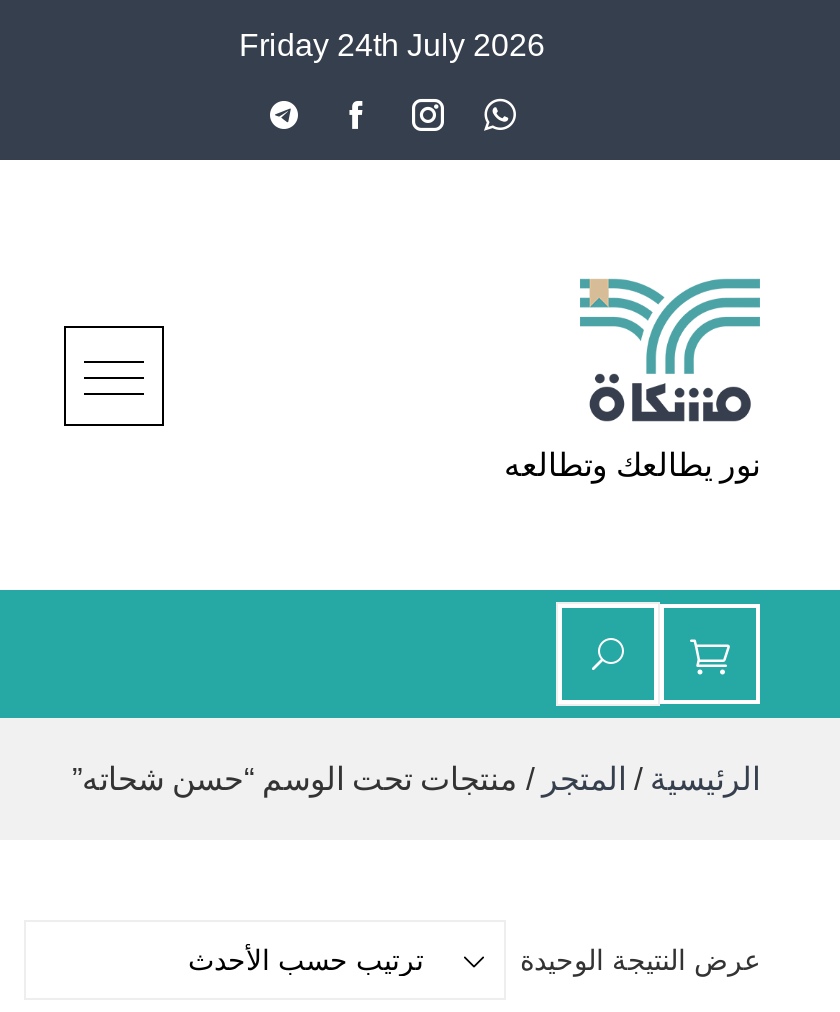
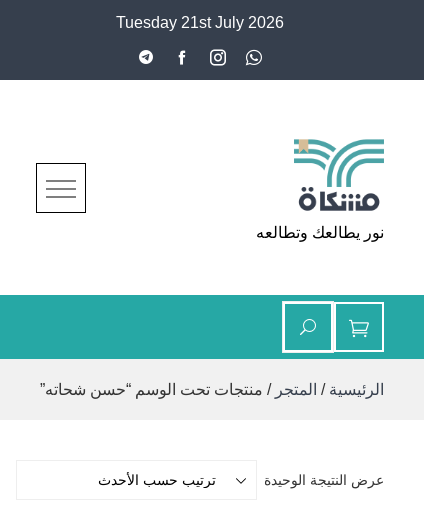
[239,28,545,62] Friday 24th July 2026 -> [116,14,284,31] Tuesday 21st July 2026

